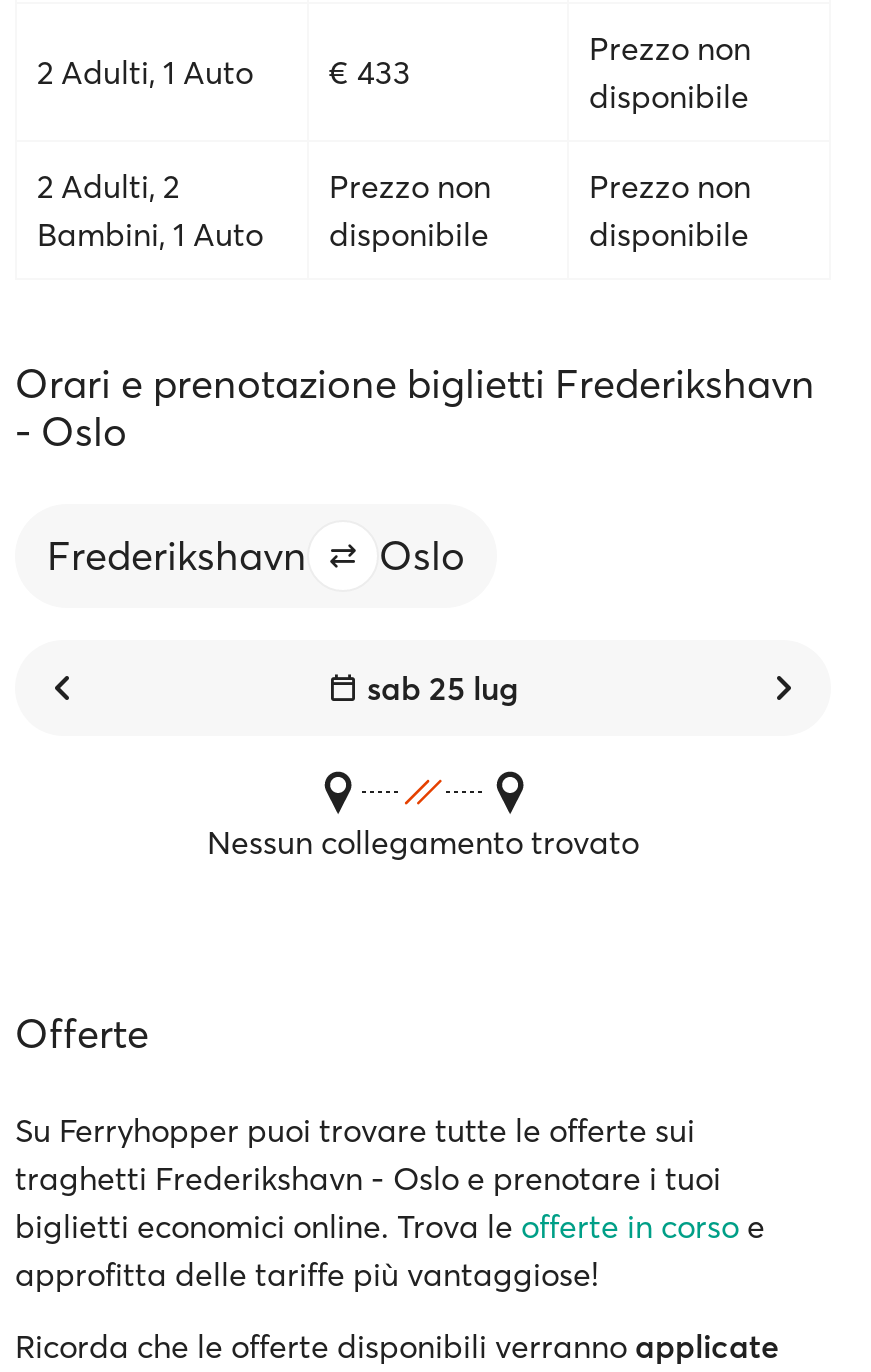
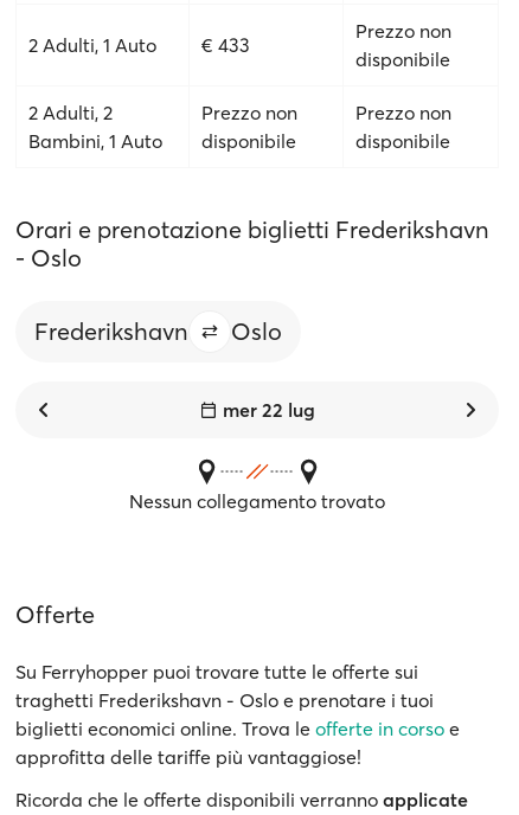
[367,668,519,708] sab 25 lug -> [223,398,315,422] mer 22 lug

